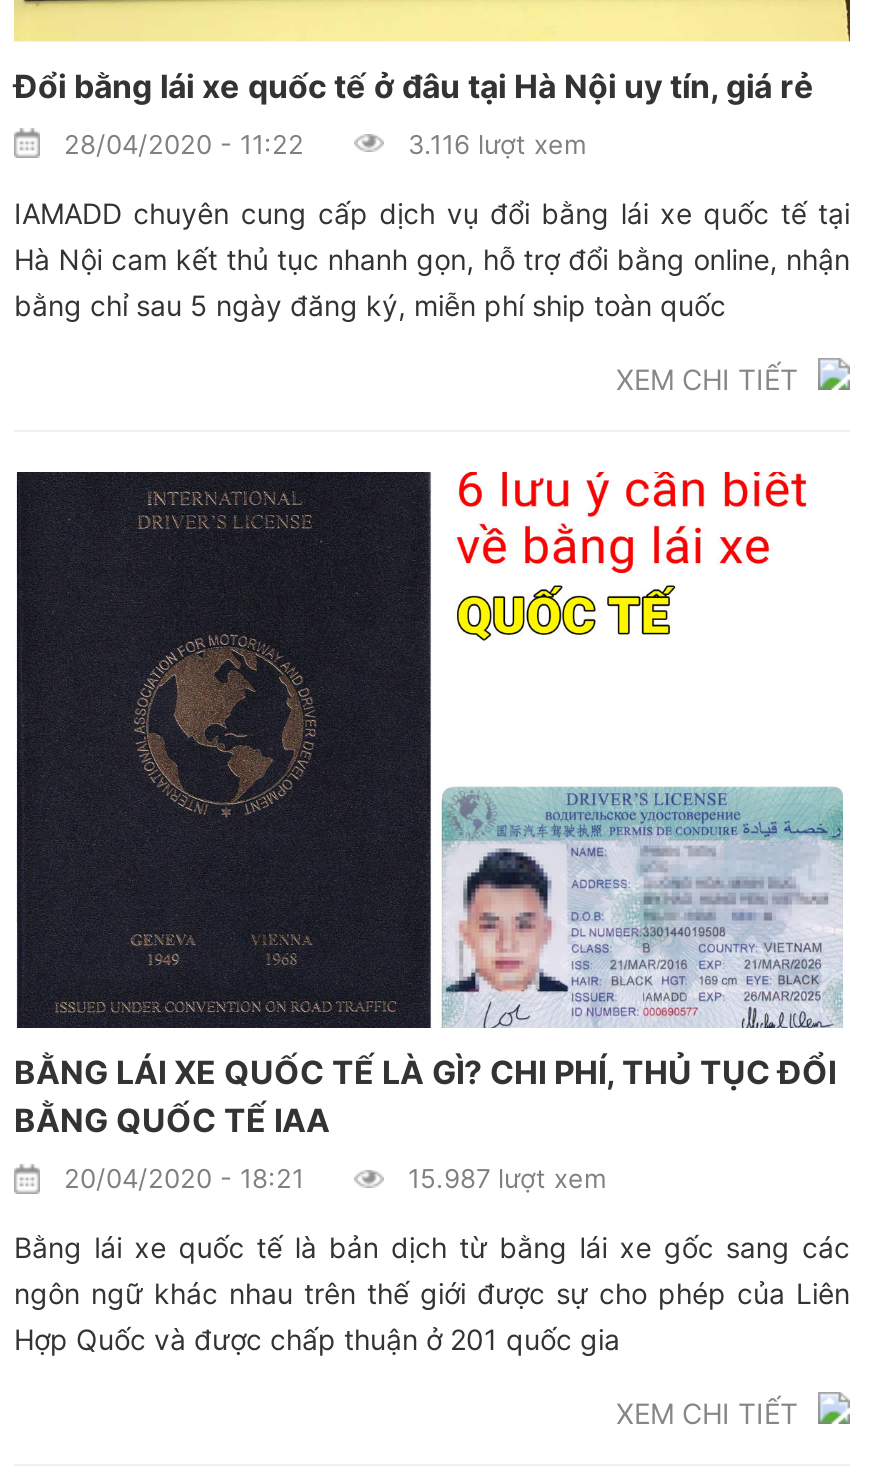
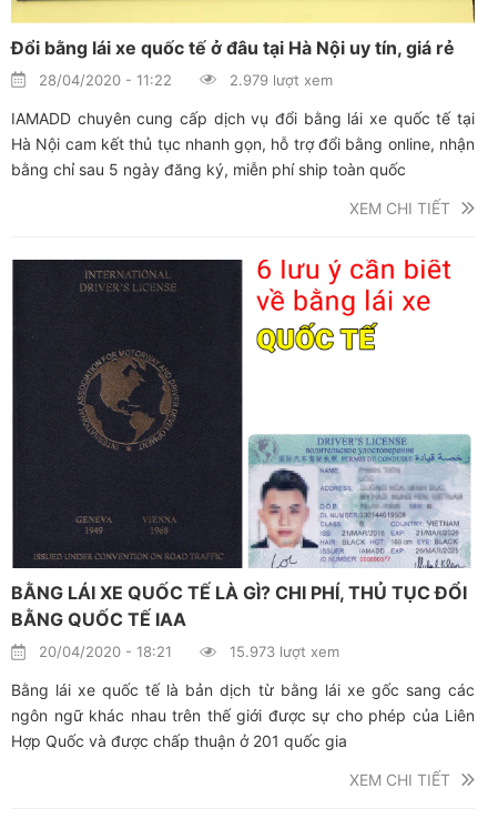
[408,127,586,159] 3.116 lượt xem -> [230,71,333,88] 2.979 lượt xem
[408,1162,606,1194] 15.987 lượt xem -> [230,643,339,661] 15.973 lượt xem

